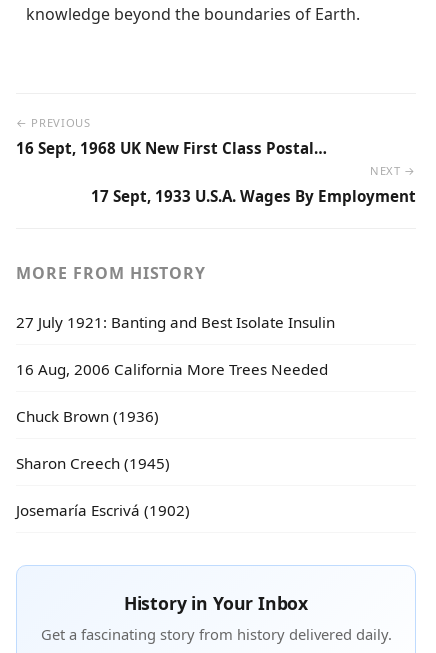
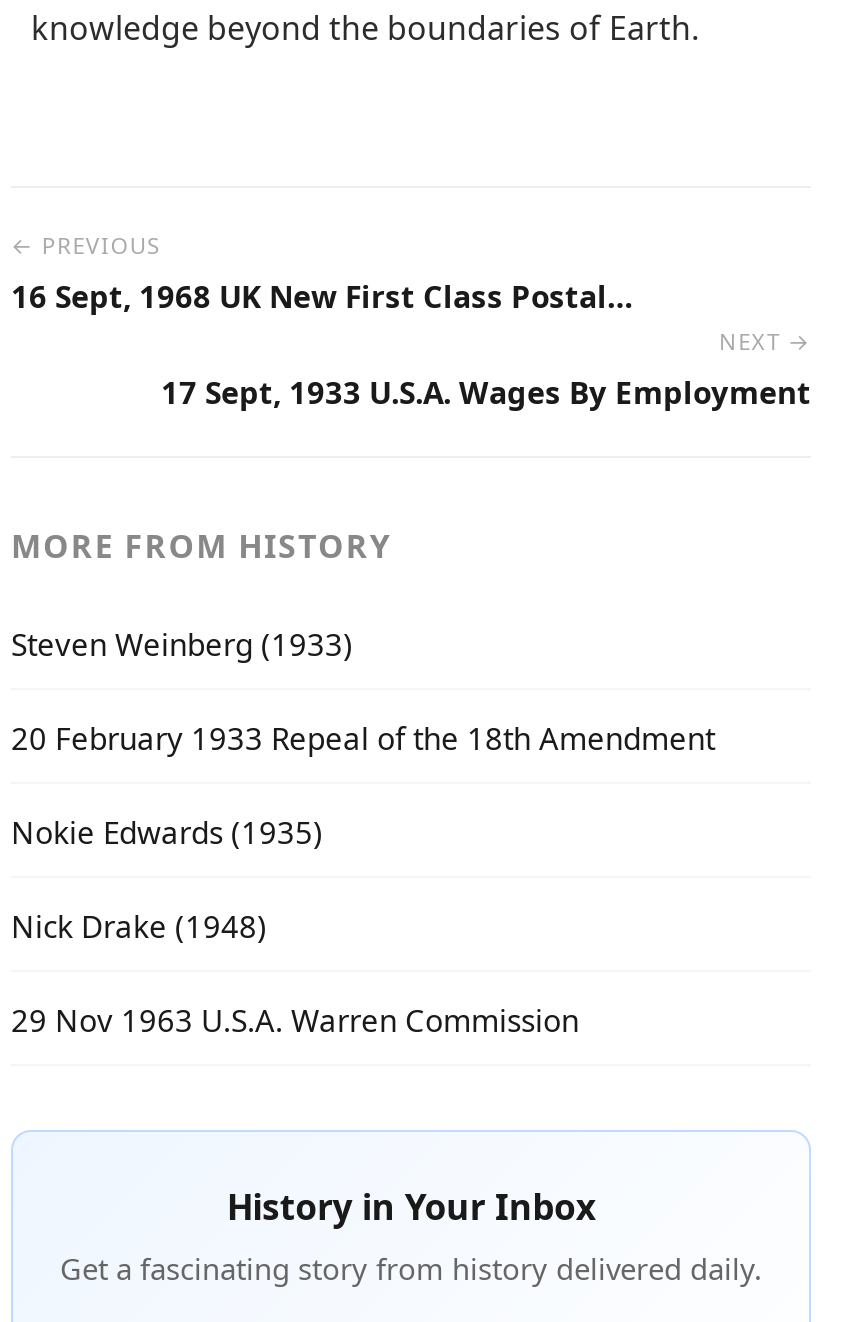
[16,312,335,332] 27 July 1921: Banting and Best Isolate Insulin -> [11,623,353,663] Steven Weinberg (1933)
[16,359,328,379] 16 Aug, 2006 California More Trees Needed -> [11,717,715,757] 20 February 1933 Repeal of the 18th Amendment
[16,406,159,426] Chuck Brown (1936) -> [11,811,323,851] Nokie Edwards (1935)
[16,453,170,473] Sharon Creech (1945) -> [11,905,267,945] Nick Drake (1948)
[16,500,190,520] Josemaría Escrivá (1902) -> [11,999,579,1039] 29 Nov 1963 U.S.A. Warren Commission

